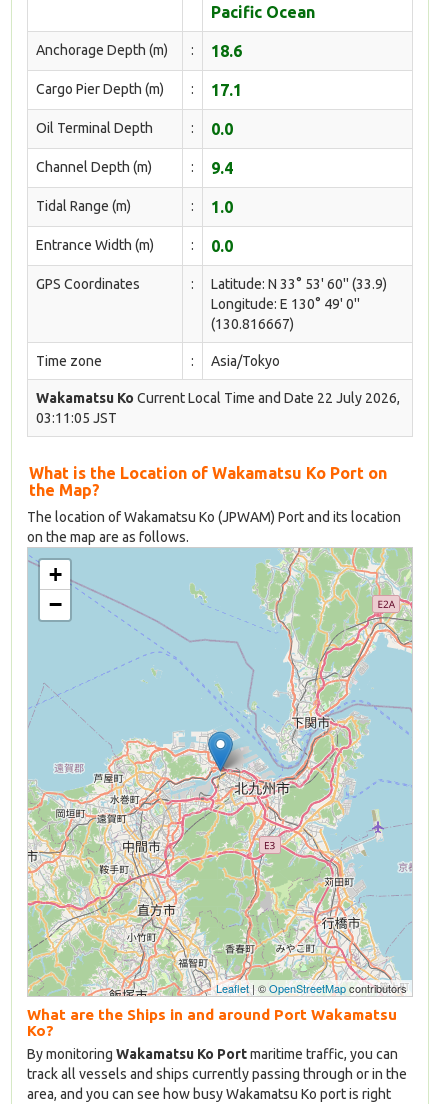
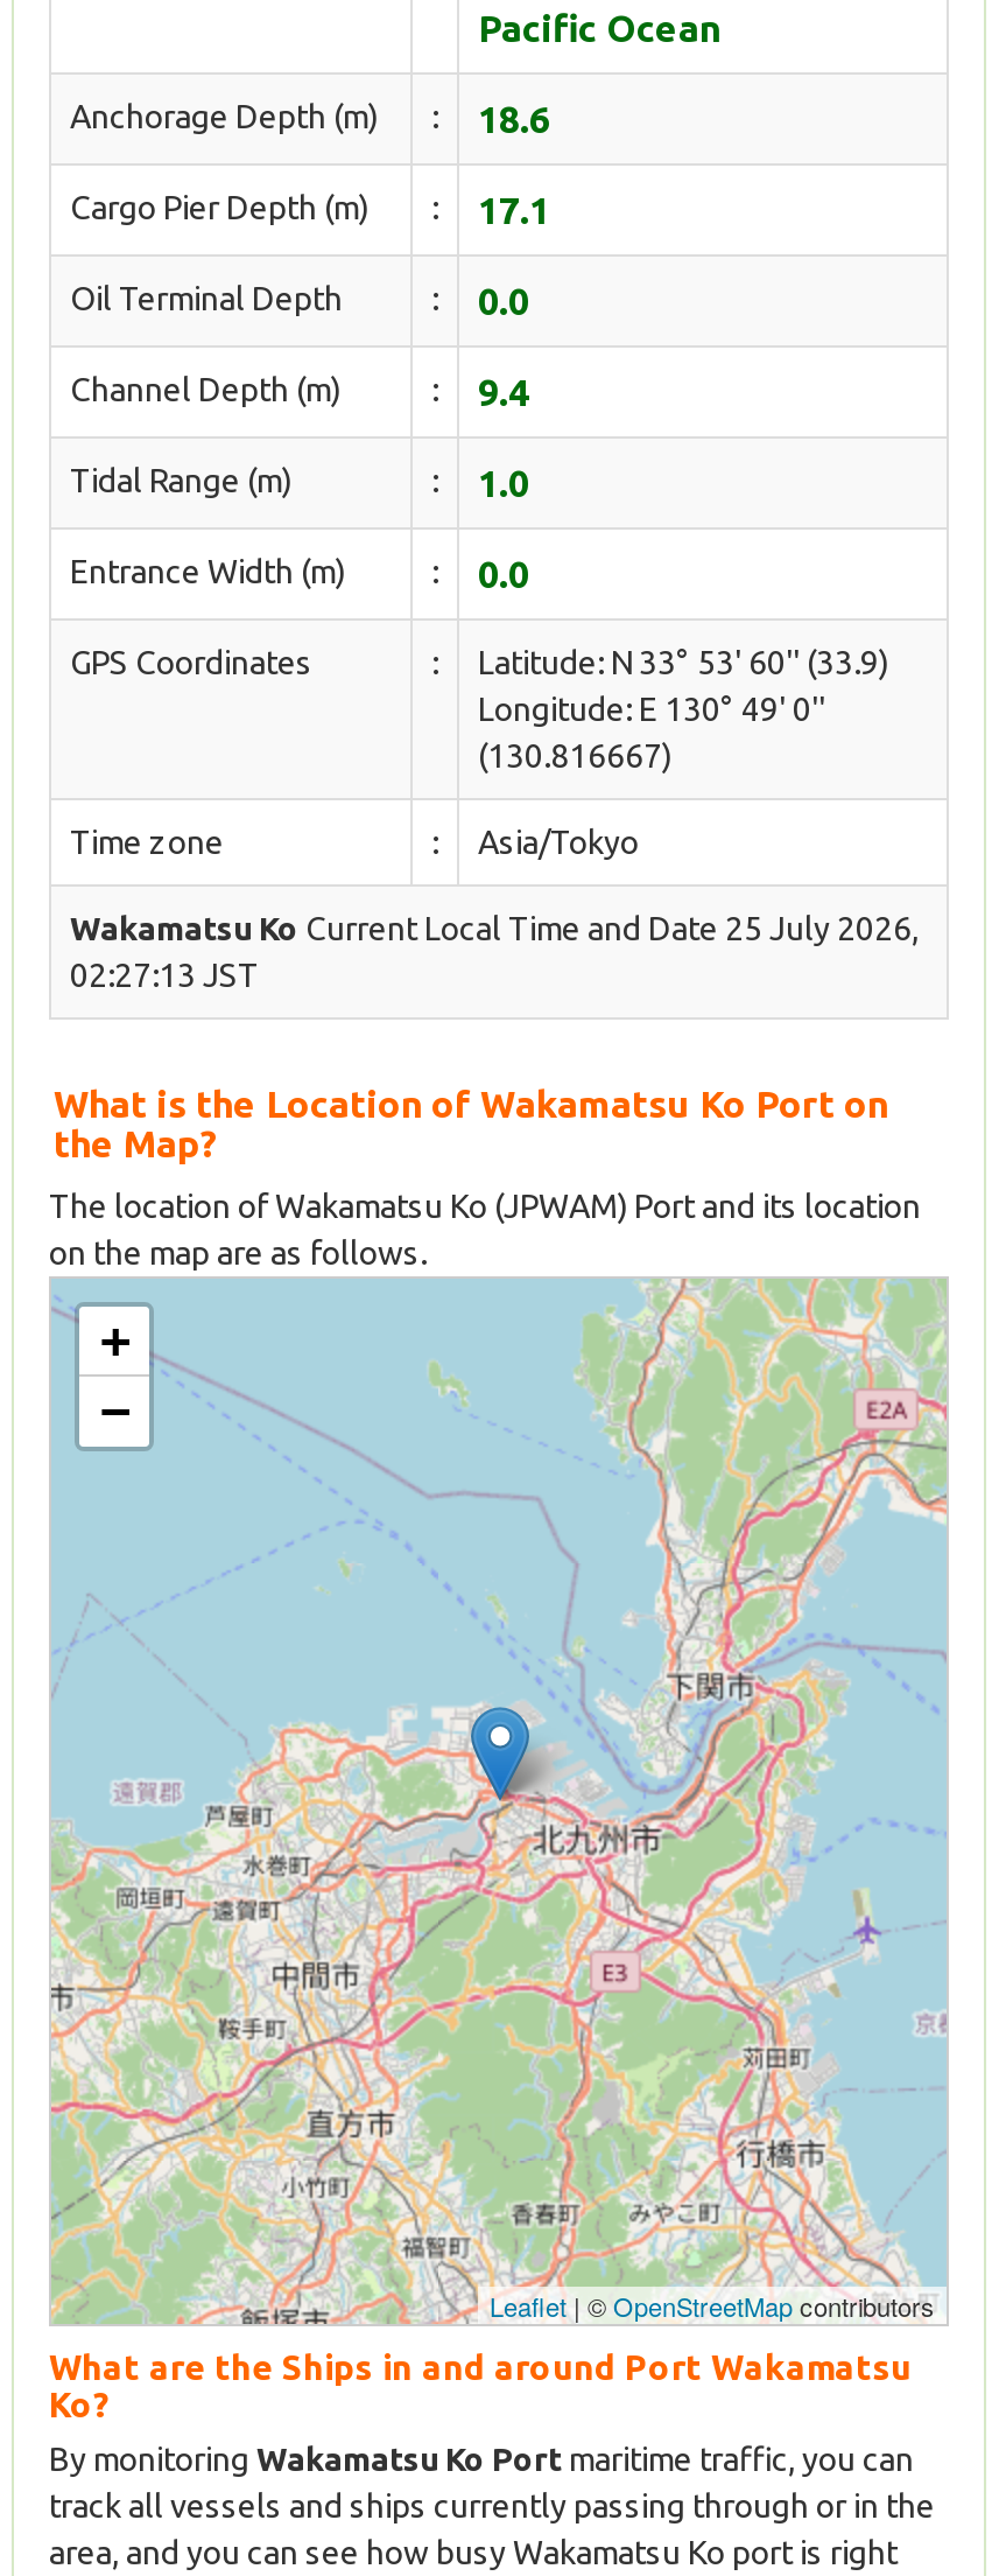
[36,390,400,406] Wakamatsu Ko Current Local Time and Date 22 July 2026, -> [70,910,919,947] Wakamatsu Ko Current Local Time and Date 25 July 2026,
[36,410,117,426] 03:11:05 JST -> [70,957,259,994] 02:27:13 JST

